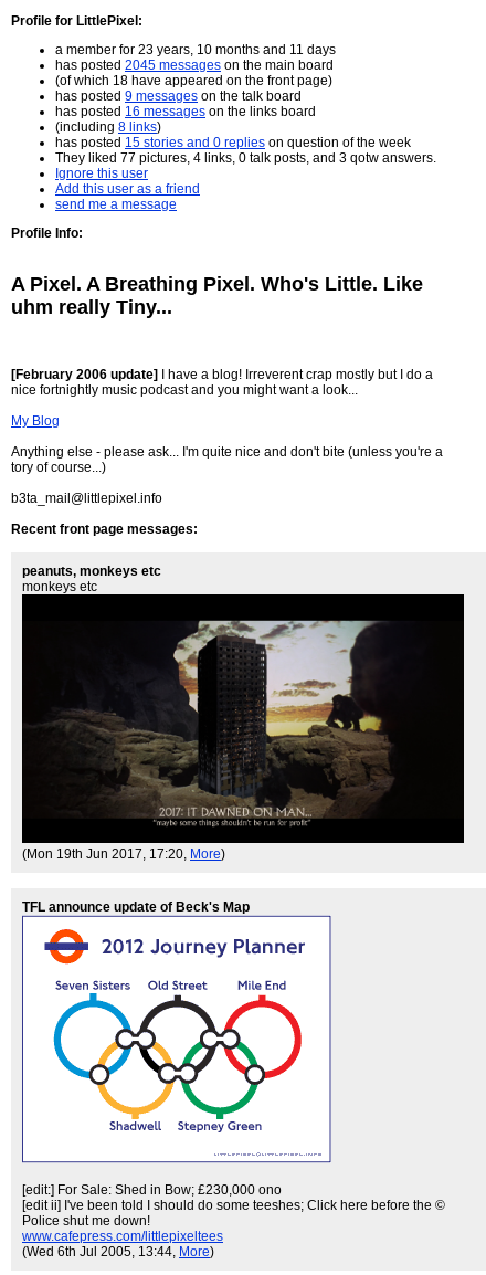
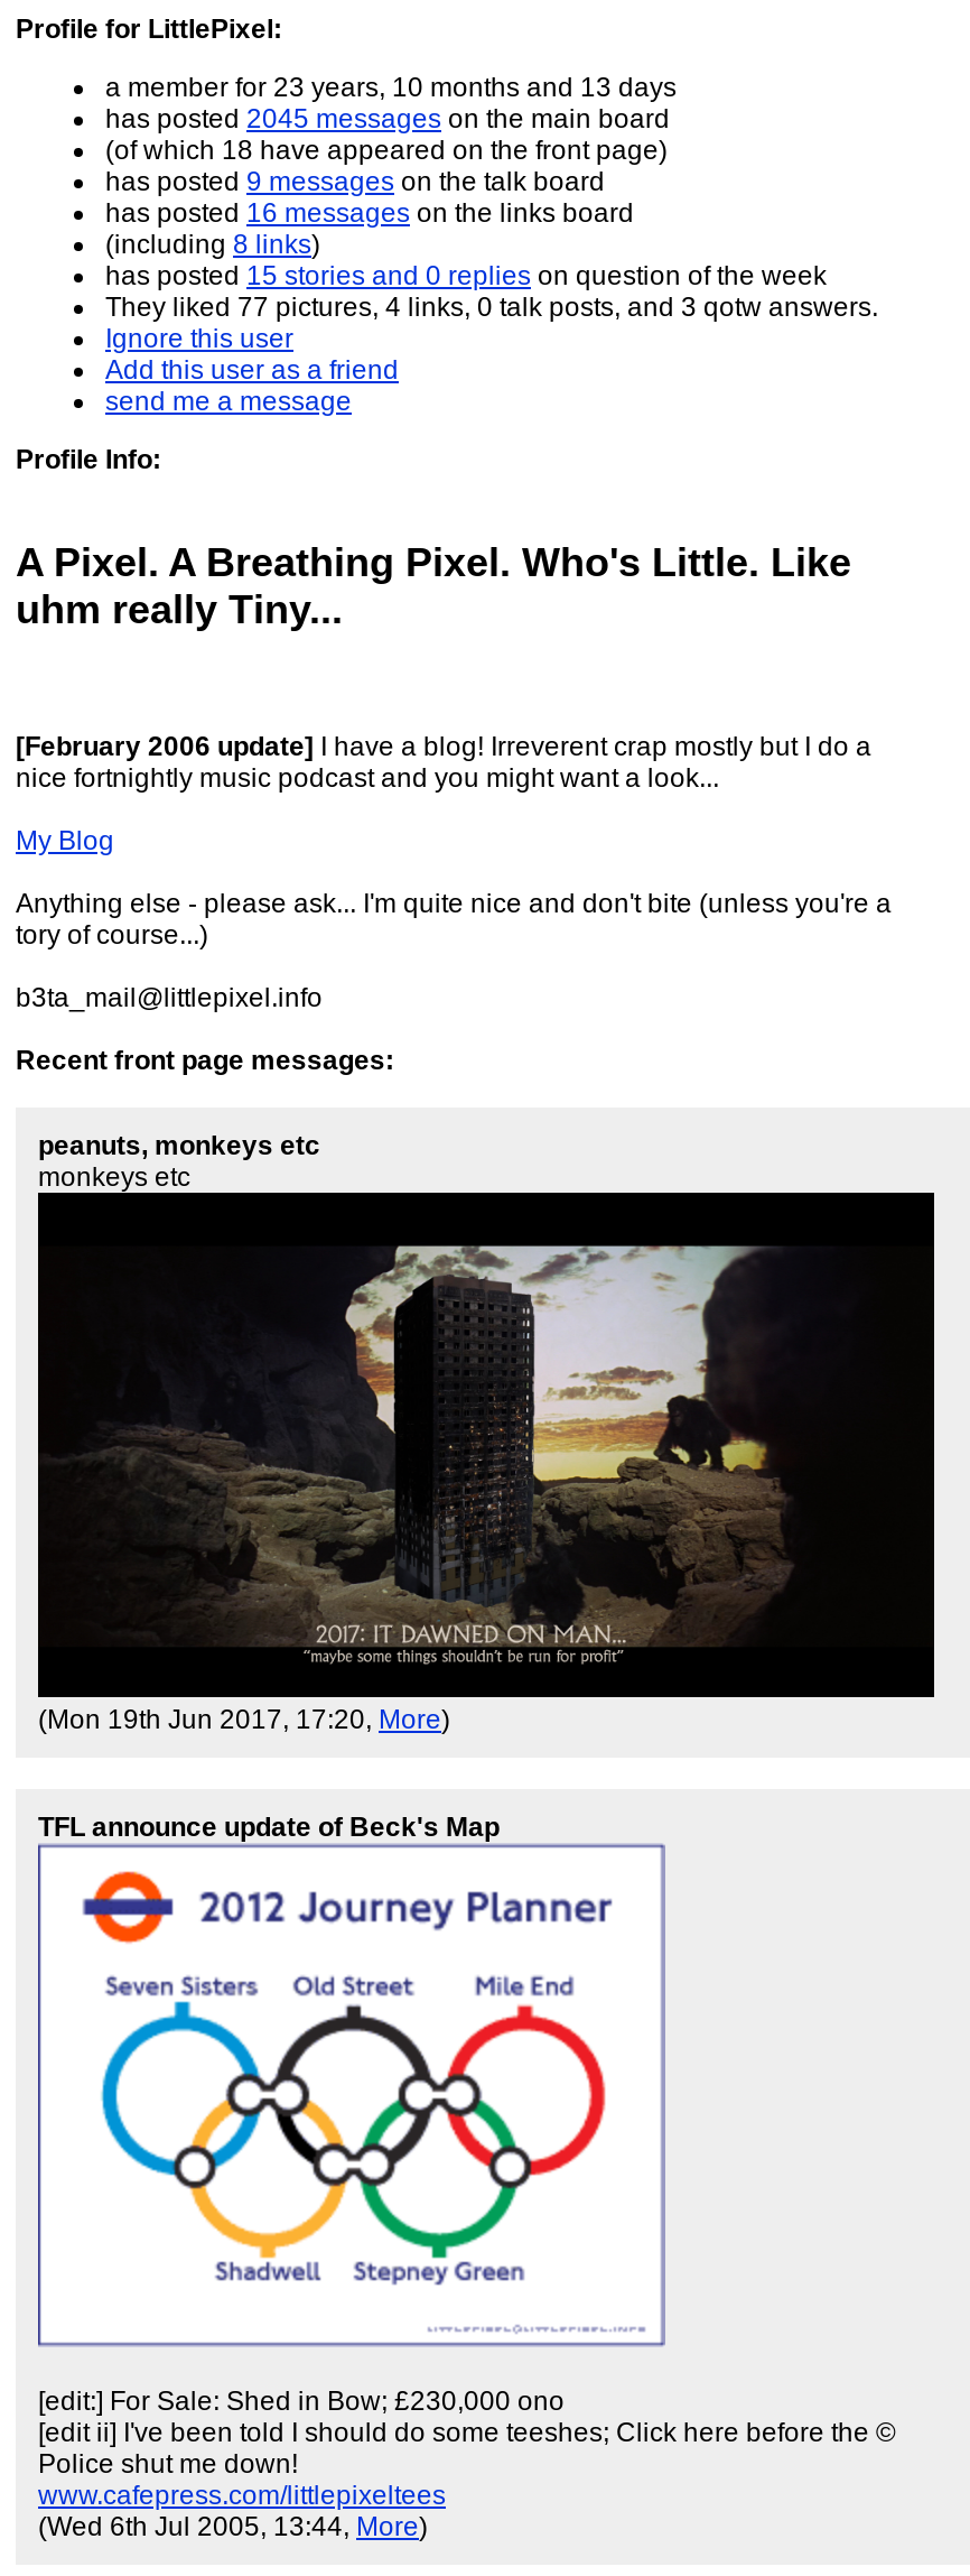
[55,42,336,57] a member for 23 years, 10 months and 11 days -> [105,72,677,103] a member for 23 years, 10 months and 13 days

